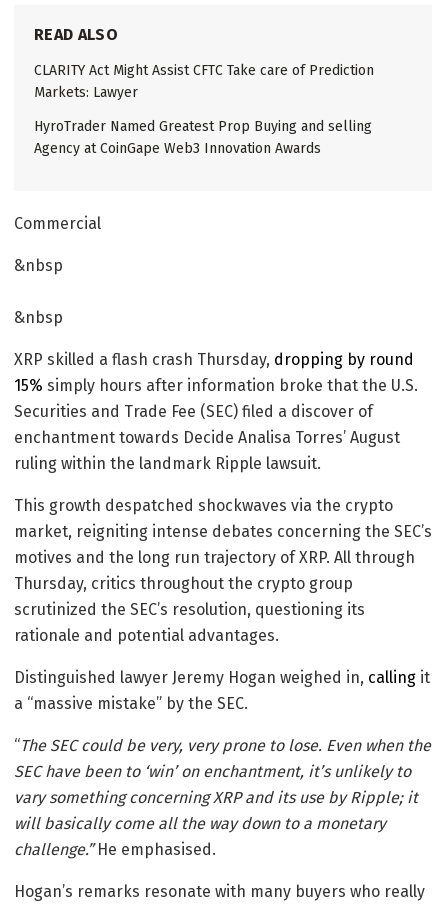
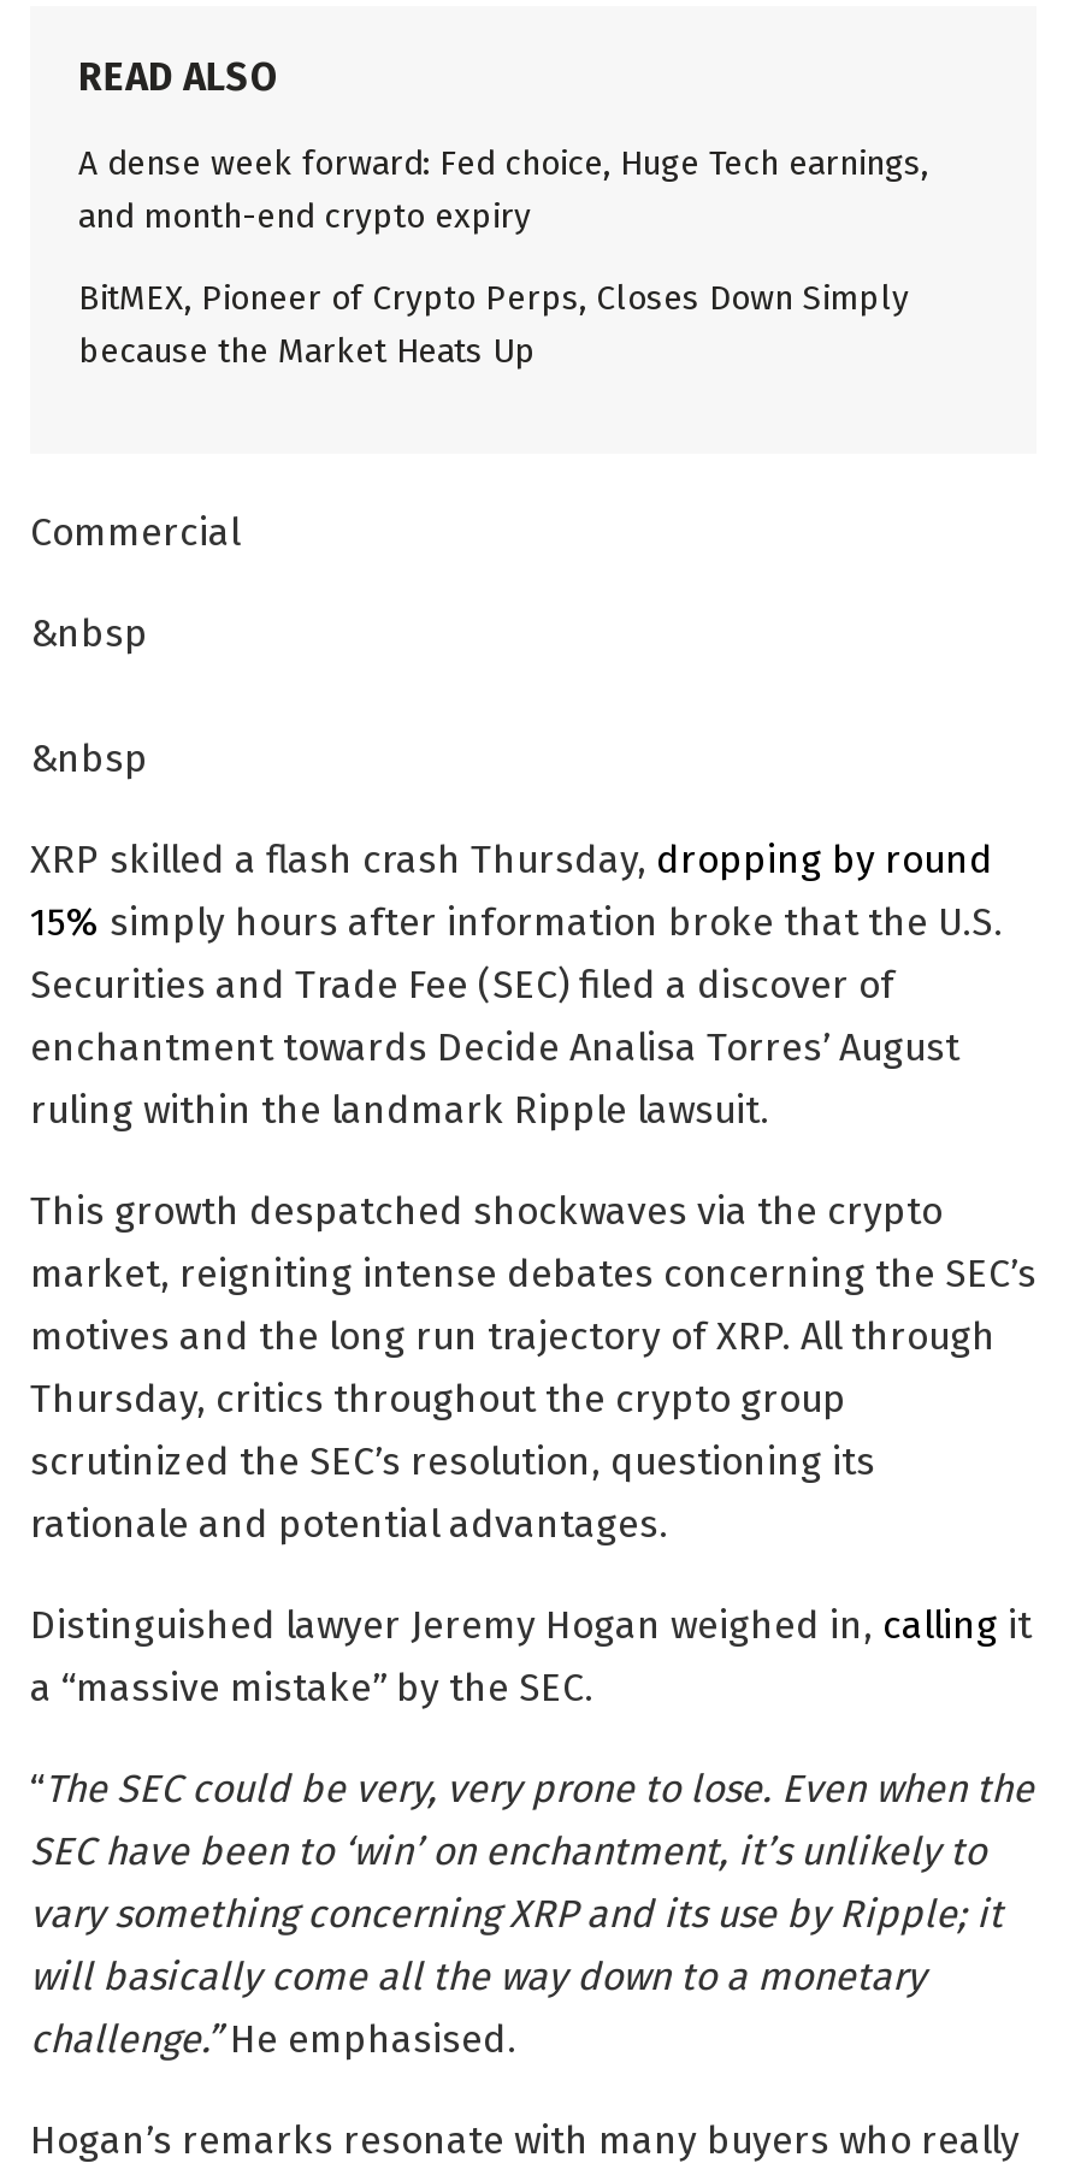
[34,62,374,101] CLARITY Act Might Assist CFTC Take care of Prediction | Markets: Lawyer -> [78,143,928,237] A dense week forward: Fed choice, Huge Tech earnings, | and month-end crypto expiry
[34,118,372,157] HyroTrader Named Greatest Prop Buying and selling | Agency at CoinGape Web3 Innovation Awards -> [78,278,909,372] BitMEX, Pioneer of Crypto Perps, Closes Down Simply | because the Market Heats Up

